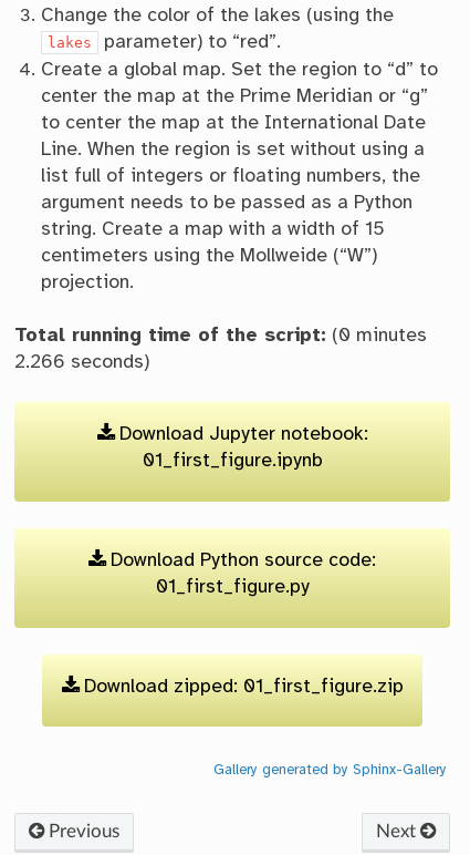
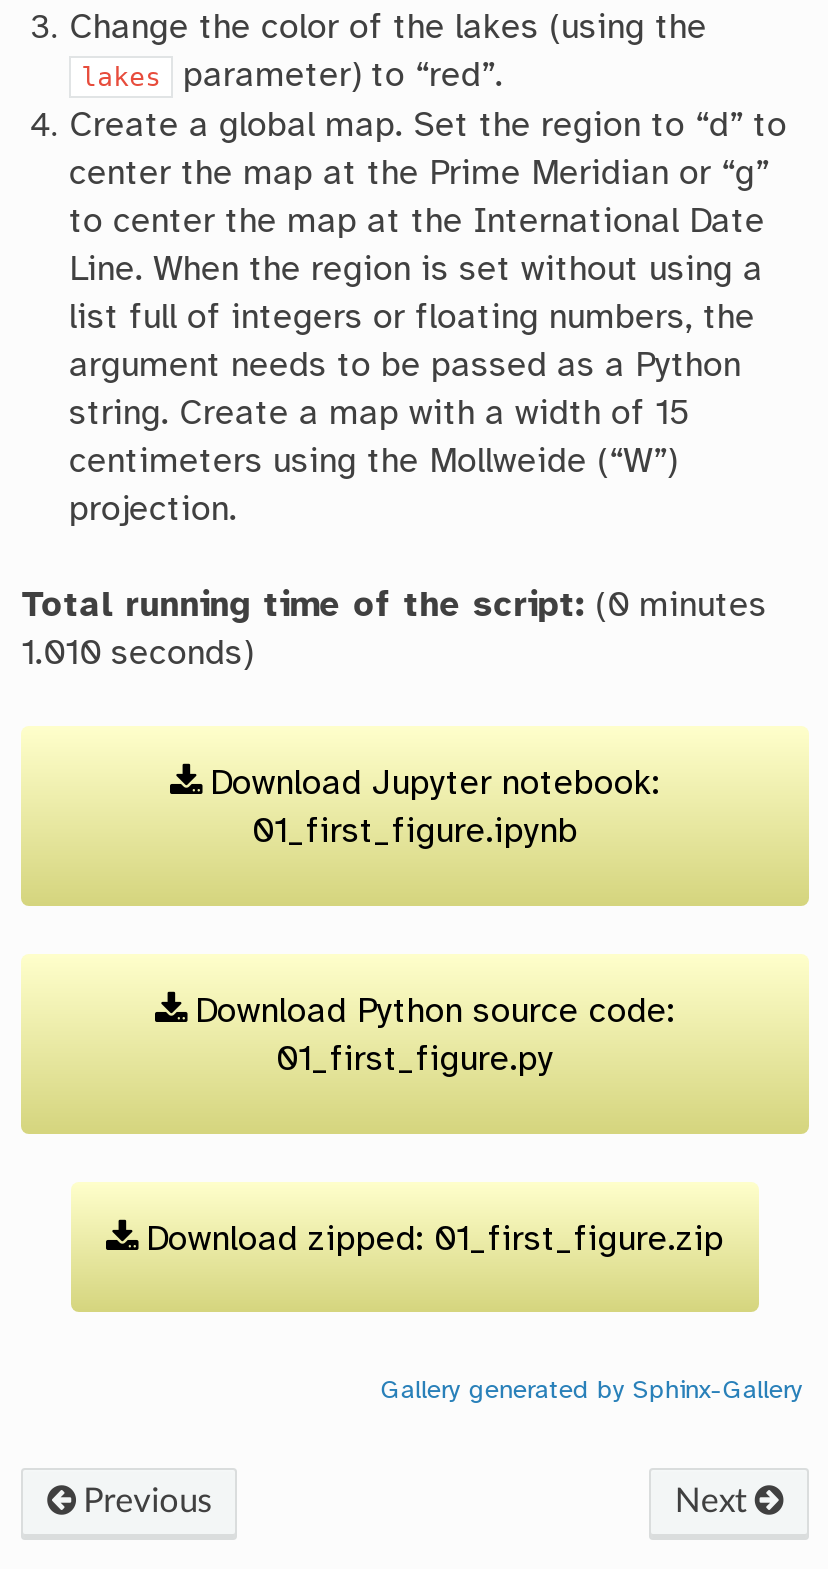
[15,352,150,372] 2.266 seconds) -> [21,635,253,671] 1.010 seconds)

